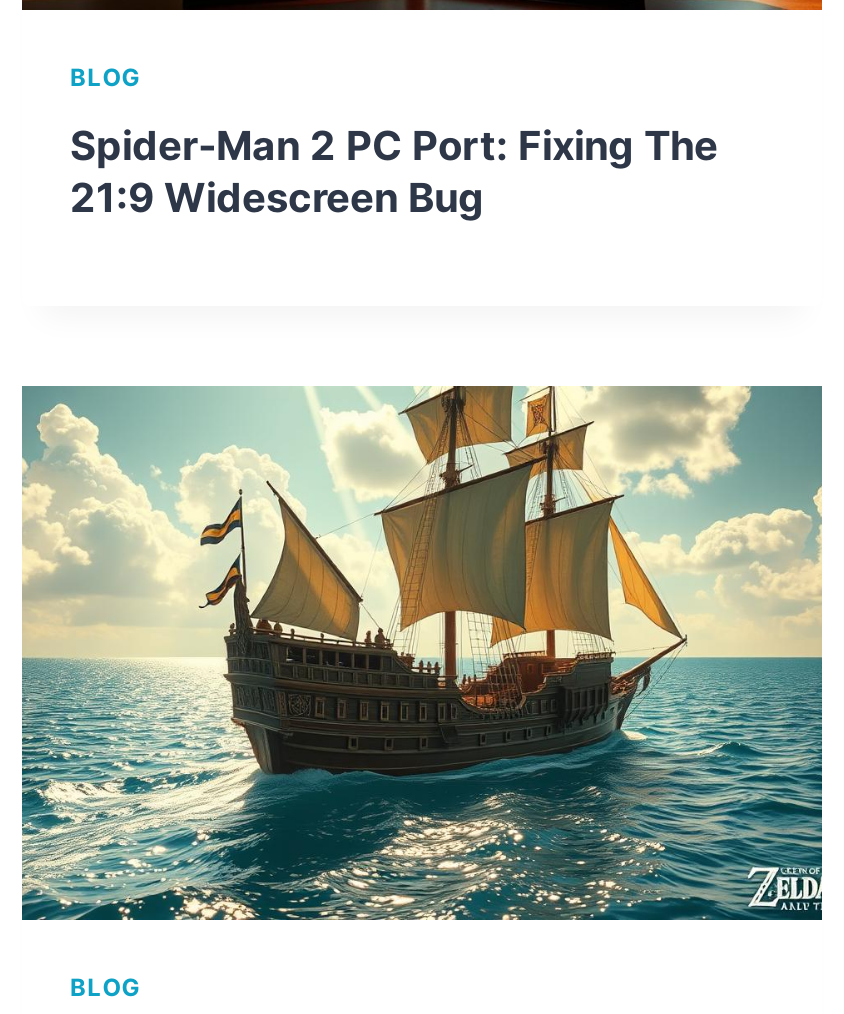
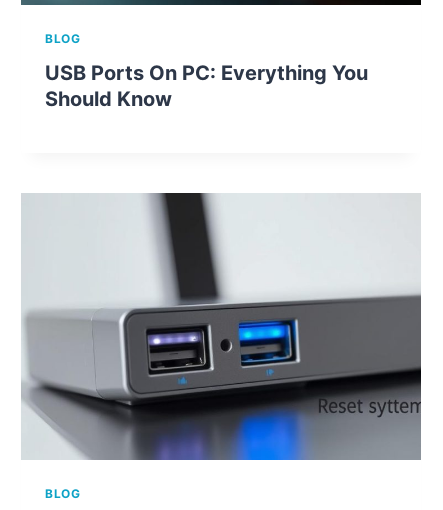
[70,122,718,222] Spider-Man 2 PC Port: Fixing The | 21:9 Widescreen Bug -> [45,61,368,111] USB Ports On PC: Everything You | Should Know
[20,384,824,922] [image] -> [21,192,422,461] [image]

